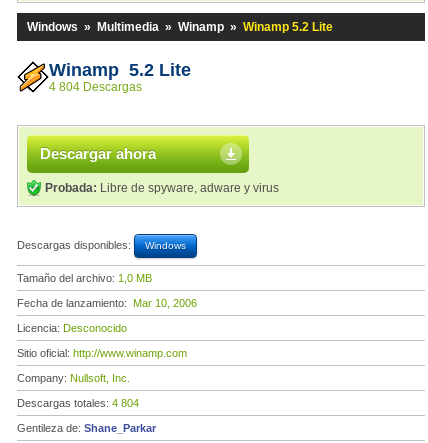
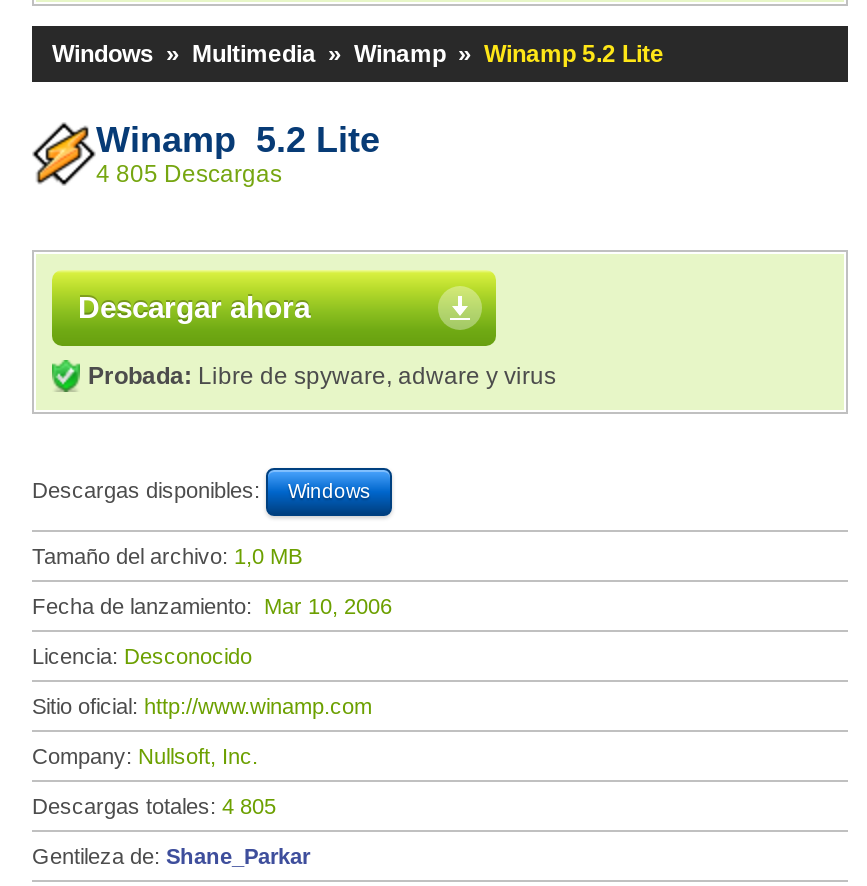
[49,80,142,94] 4 804 Descargas -> [96,160,282,188] 4 805 Descargas
[17,397,139,409] Descargas totales: 4 804 -> [32,794,276,818] Descargas totales: 4 805

